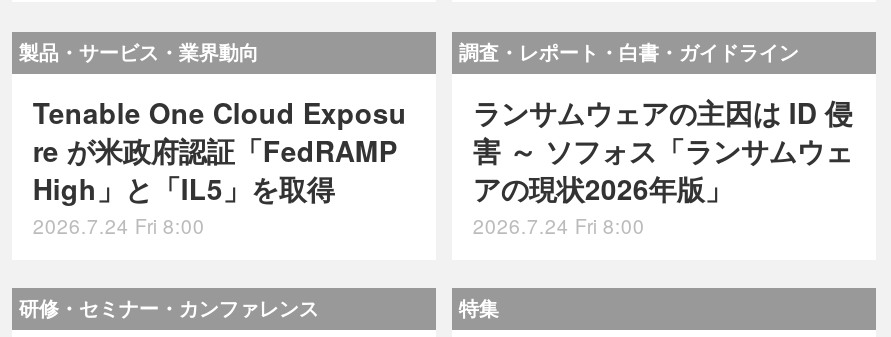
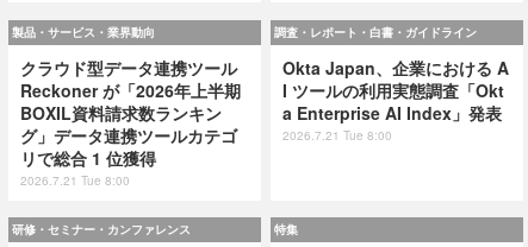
[33,92,407,240] Tenable One Cloud Exposu | re が米政府認証「FedRAMP | High」と「IL5」を取得 | 2026.7.24 Fri 8:00 -> [21,56,241,189] クラウド型データ連携ツール | Reckoner が「2026年上半期 | BOXIL資料請求数ランキン | グ」データ連携ツールカテゴ | リで総合 1 位獲得 | 2026.7.21 Tue 8:00
[473,92,853,240] ランサムウェアの主因は ID 侵 | 害 ～ ソフォス「ランサムウェ | アの現状2026年版」 | 2026.7.24 Fri 8:00 -> [283,56,509,143] Okta Japan、企業における A | I ツールの利用実態調査「Okt | a Enterprise AI Index」発表 | 2026.7.21 Tue 8:00

